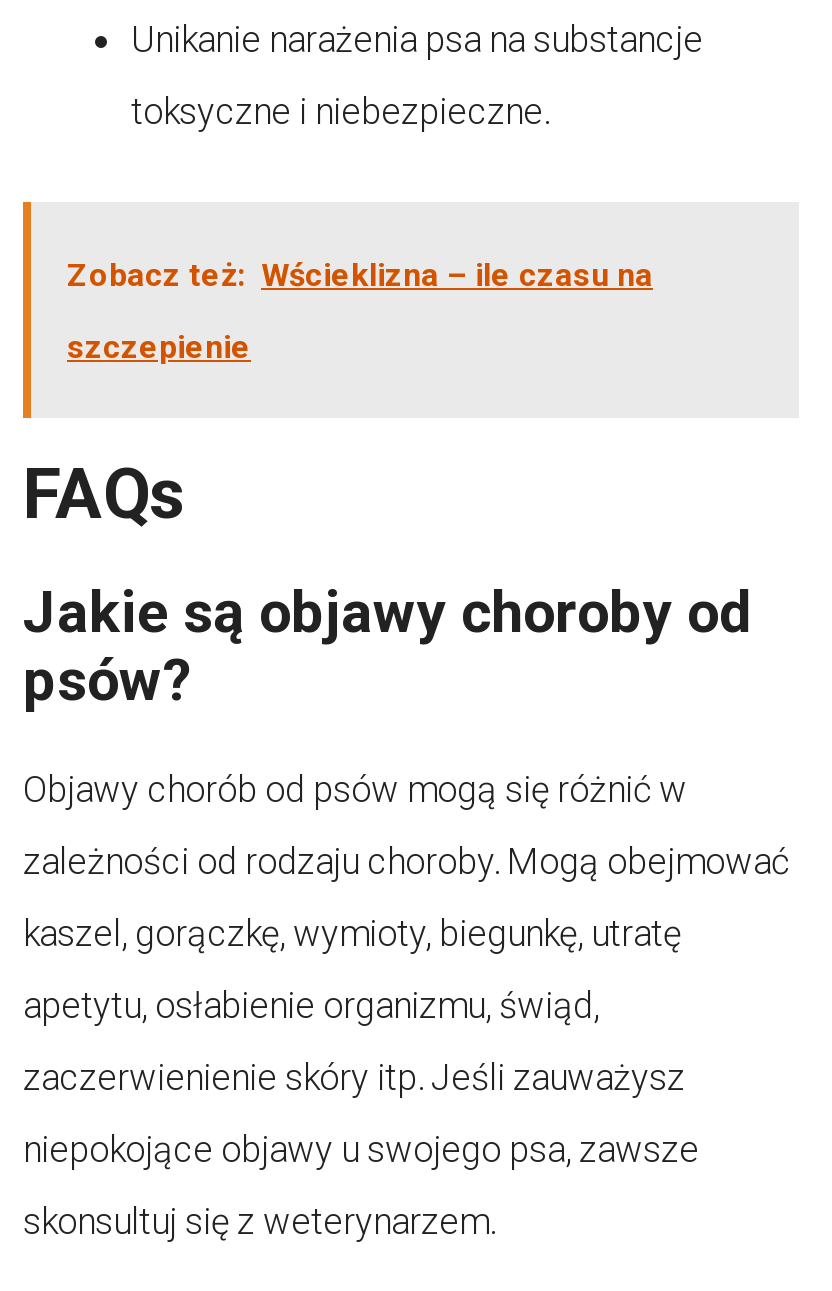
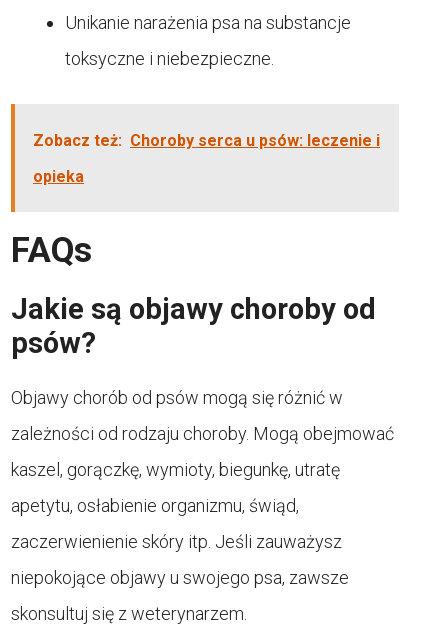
[67,255,653,293] Zobacz też: Wścieklizna – ile czasu na -> [33,131,380,150] Zobacz też: Choroby serca u psów: leczenie i
[67,327,251,365] szczepienie -> [33,167,84,186] opieka

